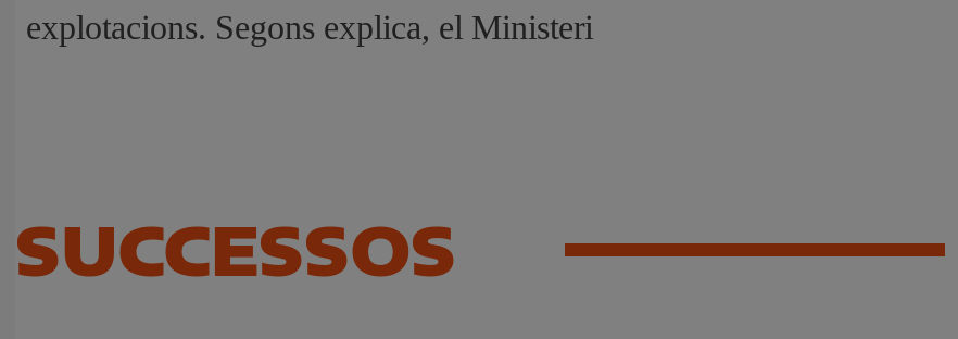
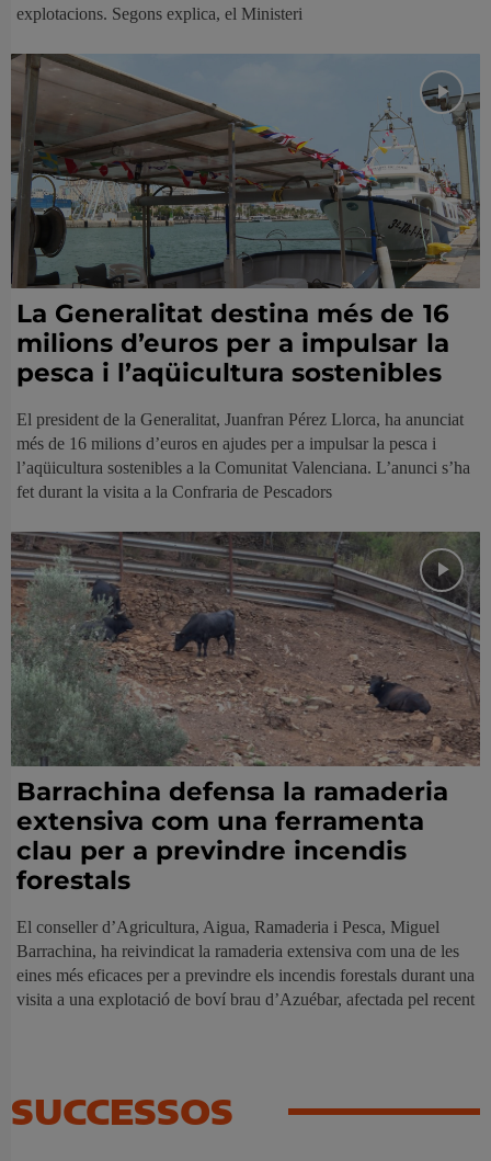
none -> [10,53,481,501] [image] | La Generalitat destina més de 16 | milions d’euros per a impulsar la | pesca i l’aqüicultura sostenibles | El president de la Generalitat, Juanfran Pérez Llorca, ha anunciat | més de 16 milions d’euros en ajudes per a impulsar la pesca i | l’aqüicultura sostenibles a la Comunitat Valenciana. L’anunci s’ha | fet durant la visita a la Confraria de Pescadors
none -> [10,531,481,1008] [image] | Barrachina defensa la ramaderia | extensiva com una ferramenta | clau per a previndre incendis | forestals | El conseller d’Agricultura, Aigua, Ramaderia i Pesca, Miguel | Barrachina, ha reivindicat la ramaderia extensiva com una de les | eines més eficaces per a previndre els incendis forestals durant una | visita a una explotació de boví brau d’Azuébar, afectada pel recent

